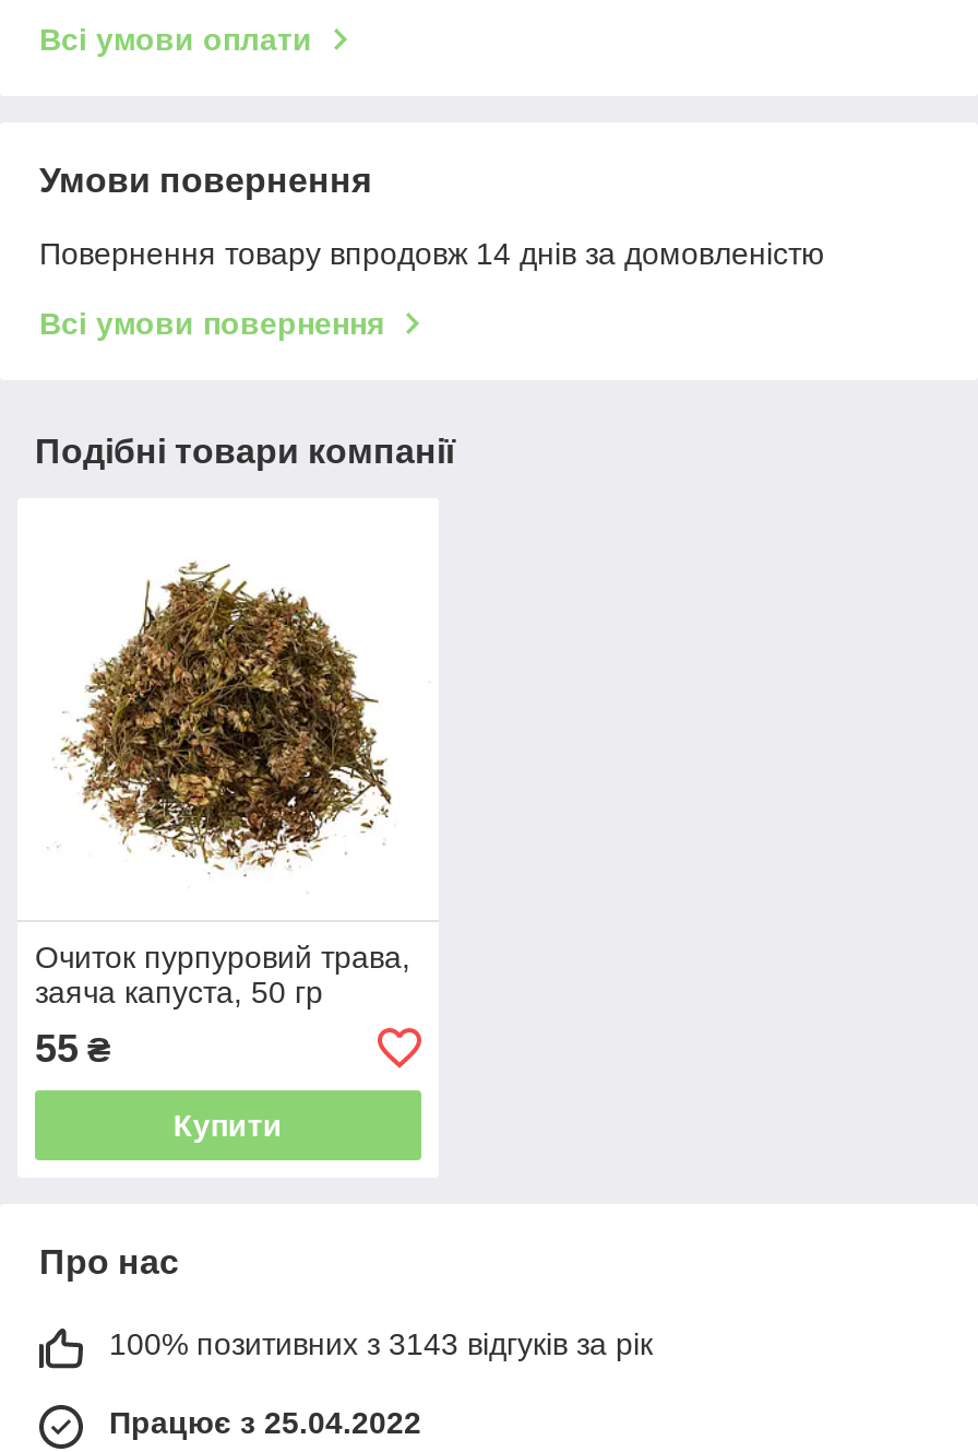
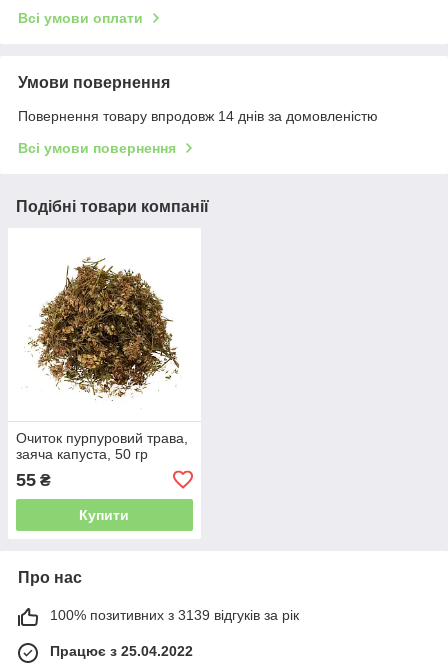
[109,1326,653,1361] 100% позитивних з 3143 відгуків за рік -> [50,607,299,623] 100% позитивних з 3139 відгуків за рік

